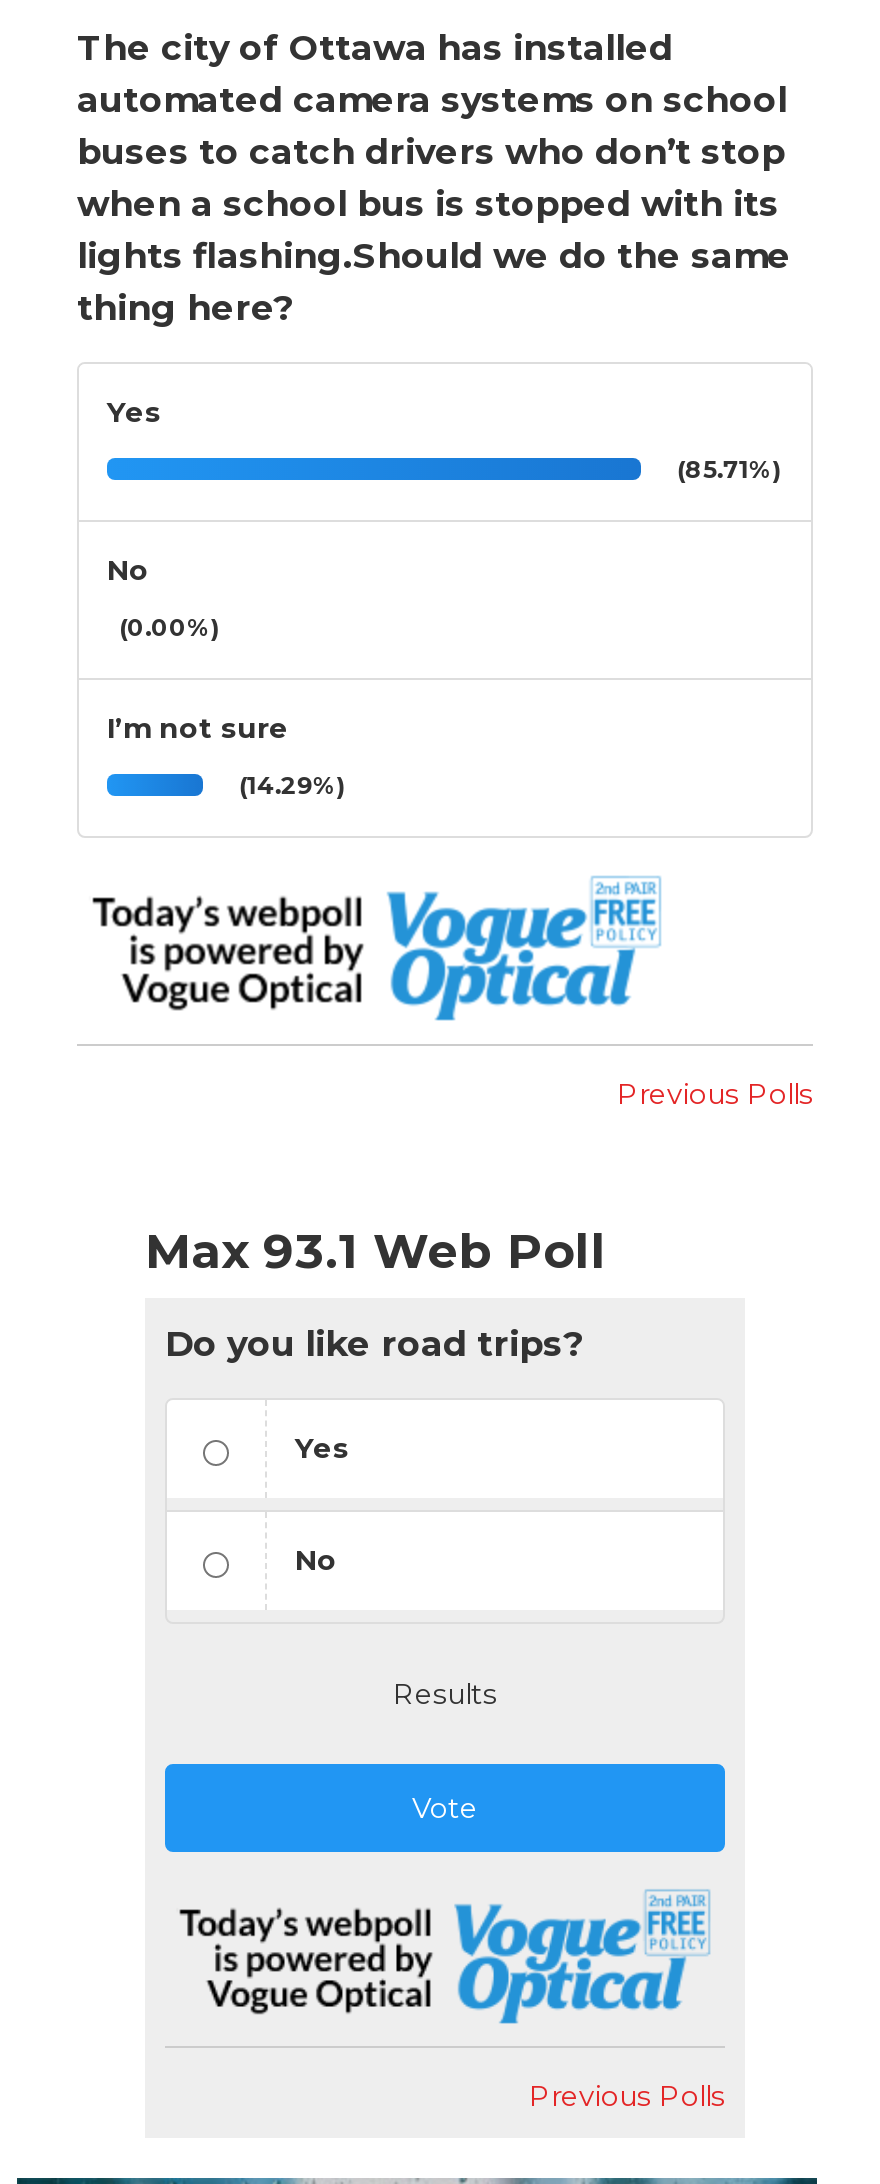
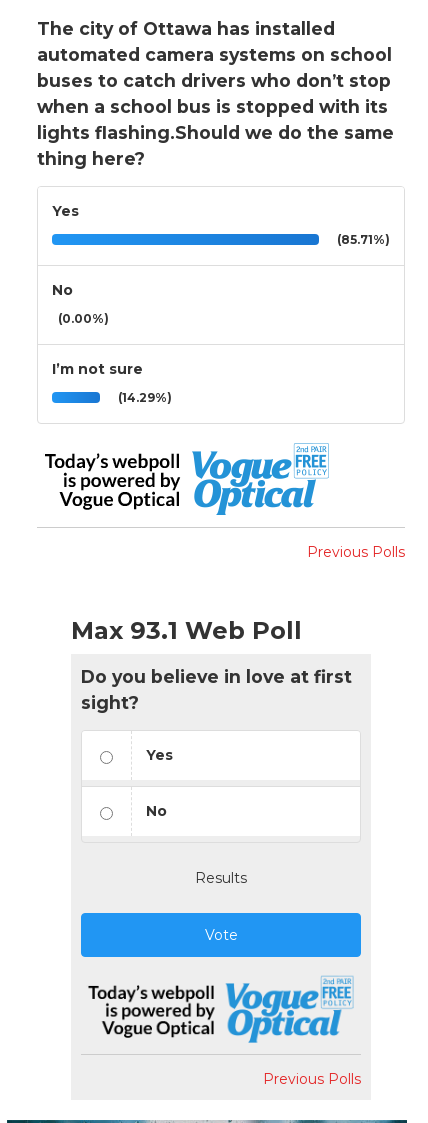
[165,1322,583,1364] Do you like road trips? -> [81,666,352,713] Do you believe in love at first | sight?

